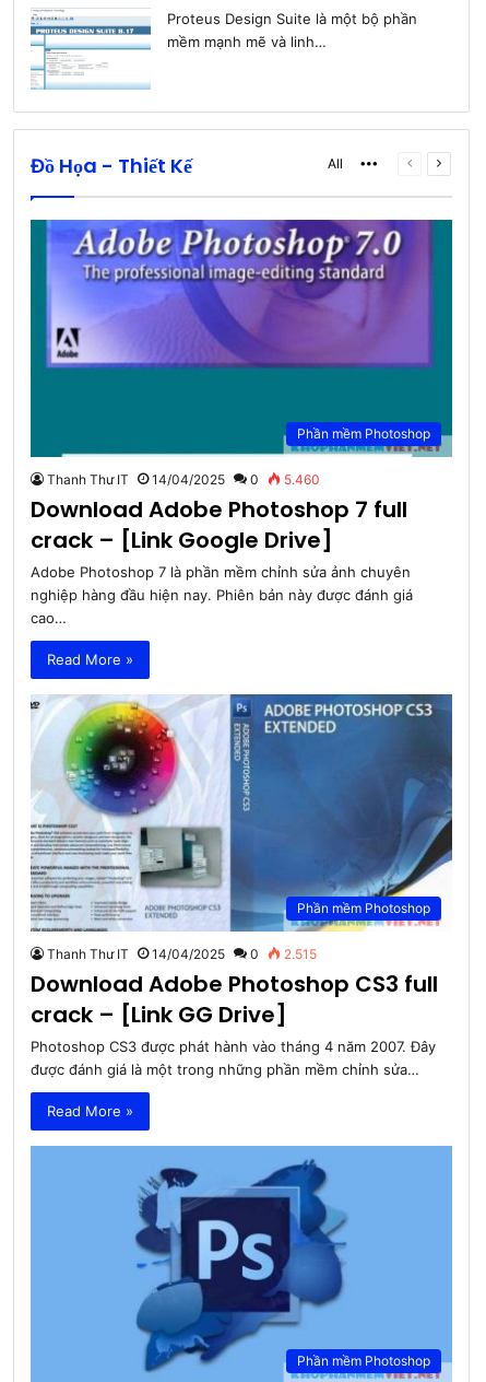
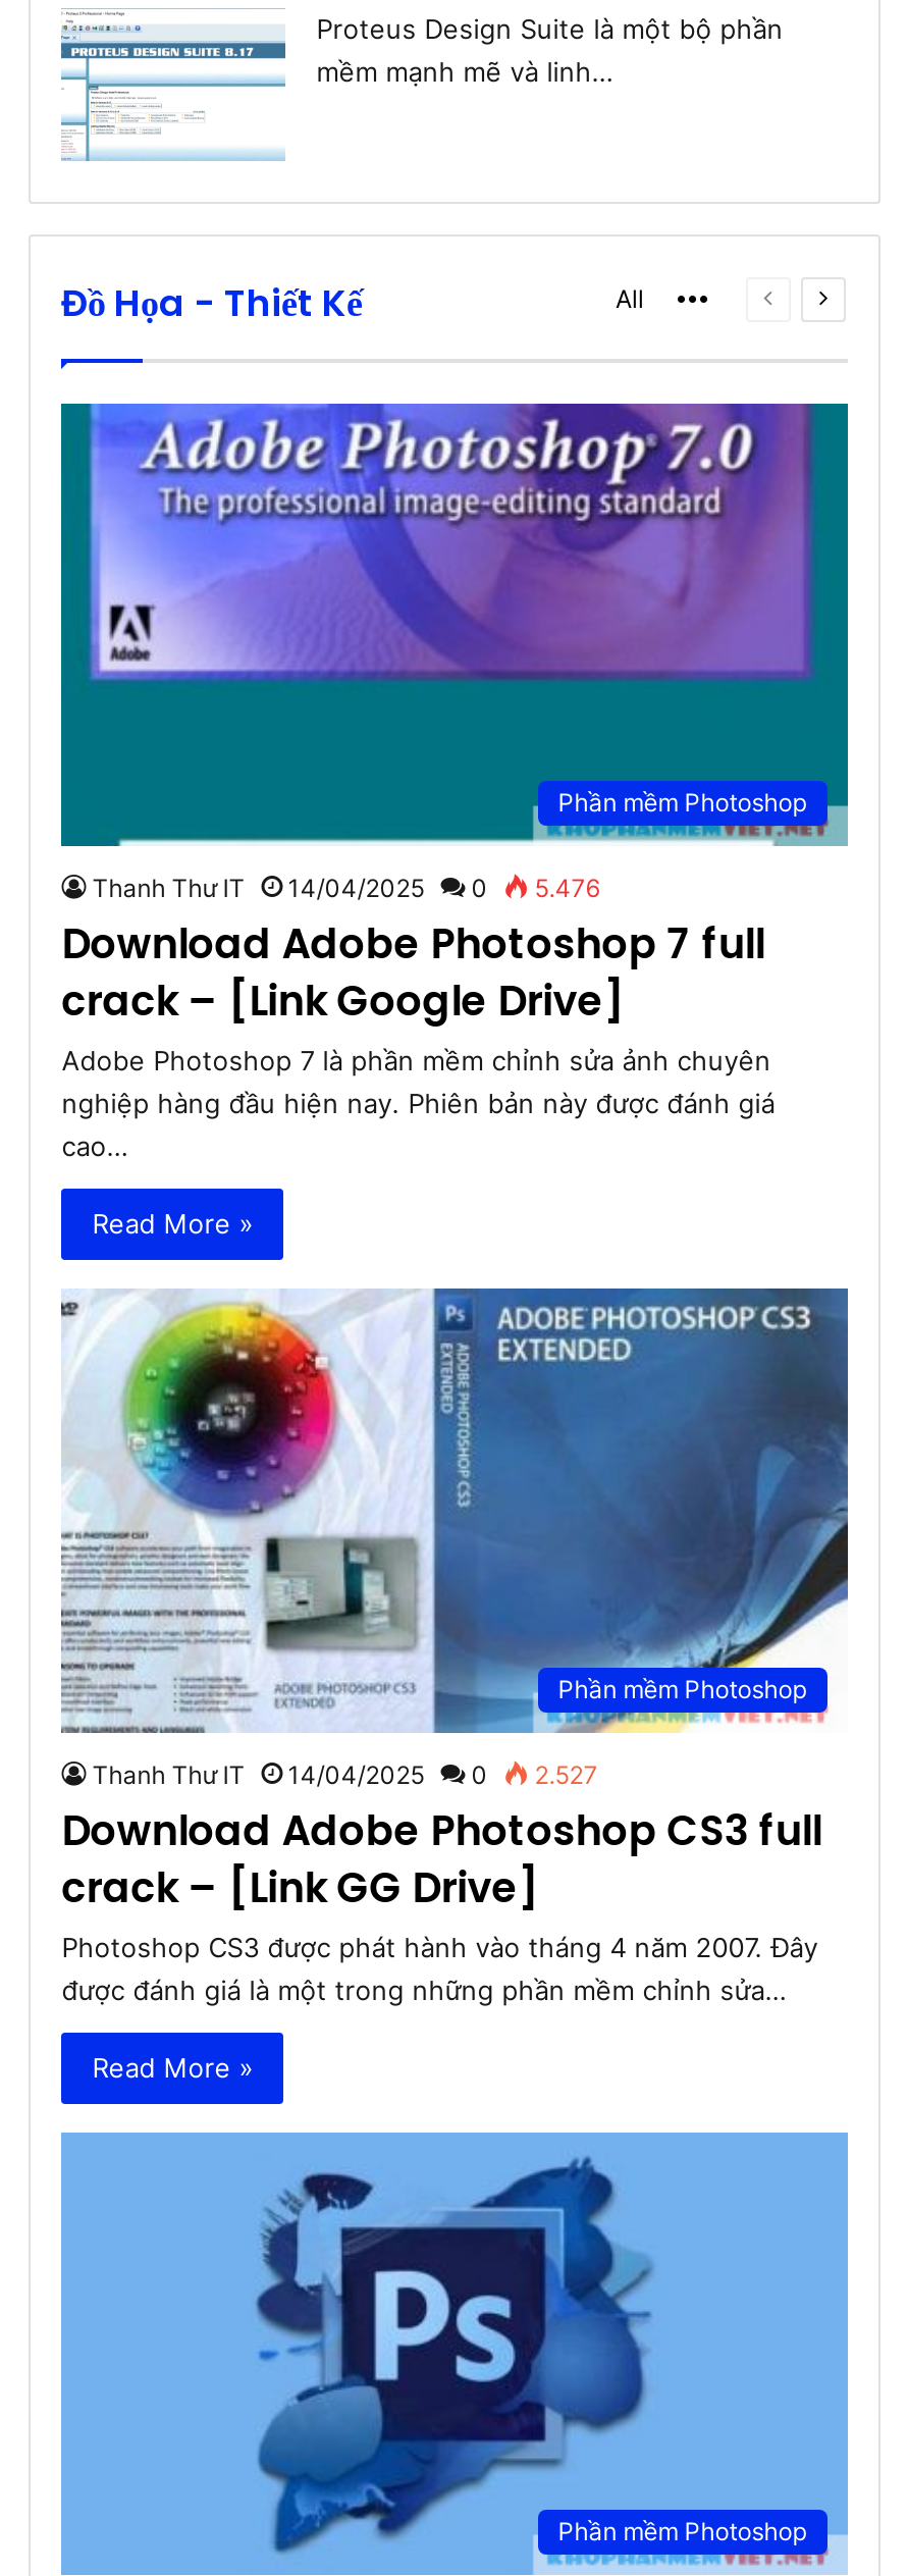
[47,471,320,488] Thanh Thư IT 14/04/2025 0 5.460 -> [92,874,600,904] Thanh Thư IT 14/04/2025 0 5.476
[47,946,317,963] Thanh Thư IT 14/04/2025 0 2.515 -> [92,1759,598,1790] Thanh Thư IT 14/04/2025 0 2.527

